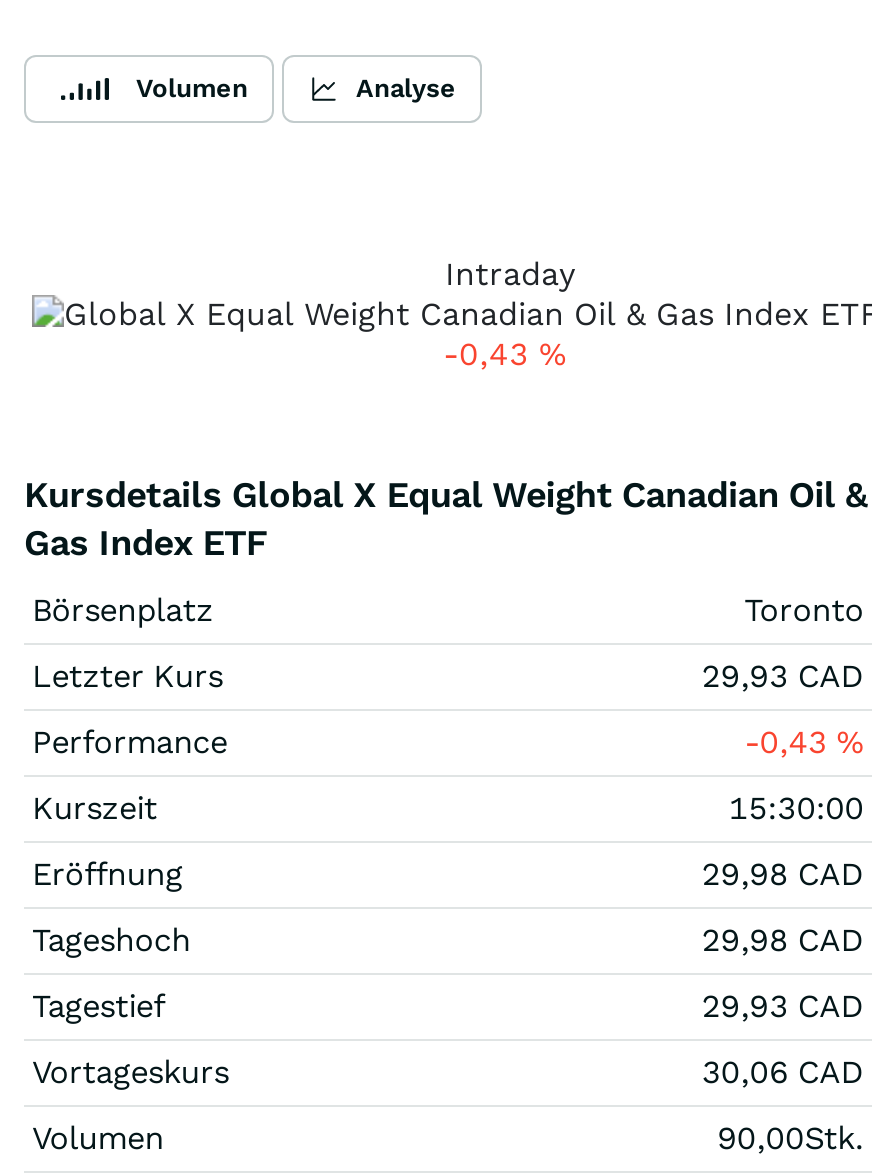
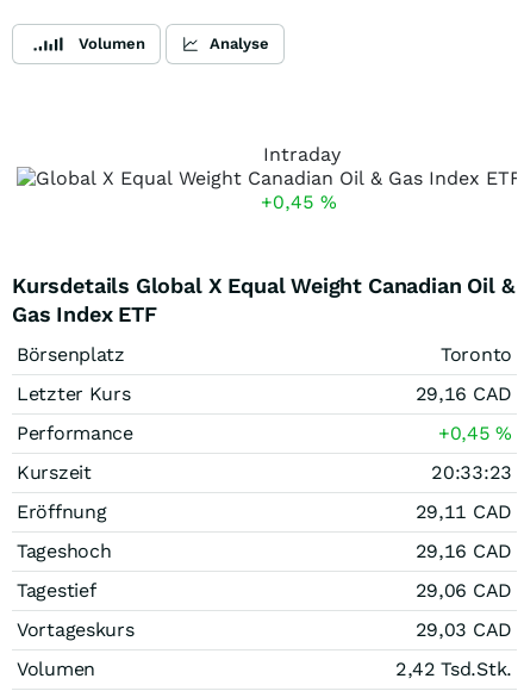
[443,335,567,373] -0,43% -> [260,191,336,213] +0,45%
[701,657,864,695] 29,93 CAD -> [415,382,512,405] 29,16 CAD
[744,723,864,761] -0,43% -> [438,422,512,444] +0,45%
[729,789,864,827] 15:30:00 -> [432,461,512,484] 20:33:23
[701,855,864,893] 29,98 CAD -> [415,500,512,523] 29,11 CAD
[701,921,864,959] 29,98 CAD -> [415,540,512,562] 29,16 CAD
[701,987,864,1025] 29,93 CAD -> [415,579,512,602] 29,06 CAD
[701,1053,864,1091] 30,06 CAD -> [415,618,512,641] 29,03 CAD
[717,1119,864,1157] 90,00Stk. -> [395,658,512,680] 2,42 Tsd.Stk.

